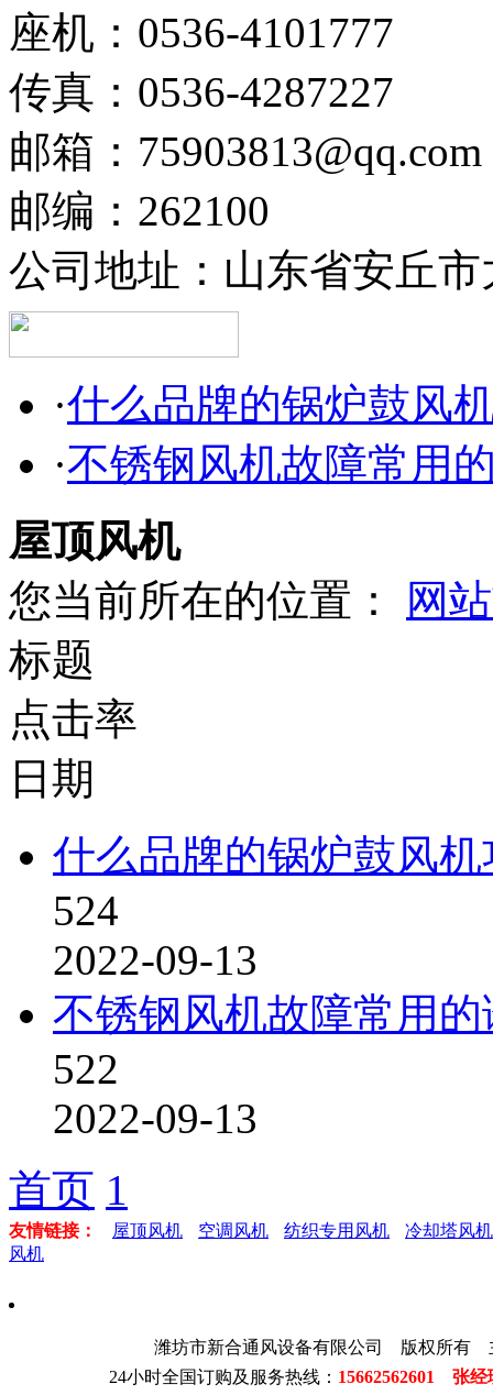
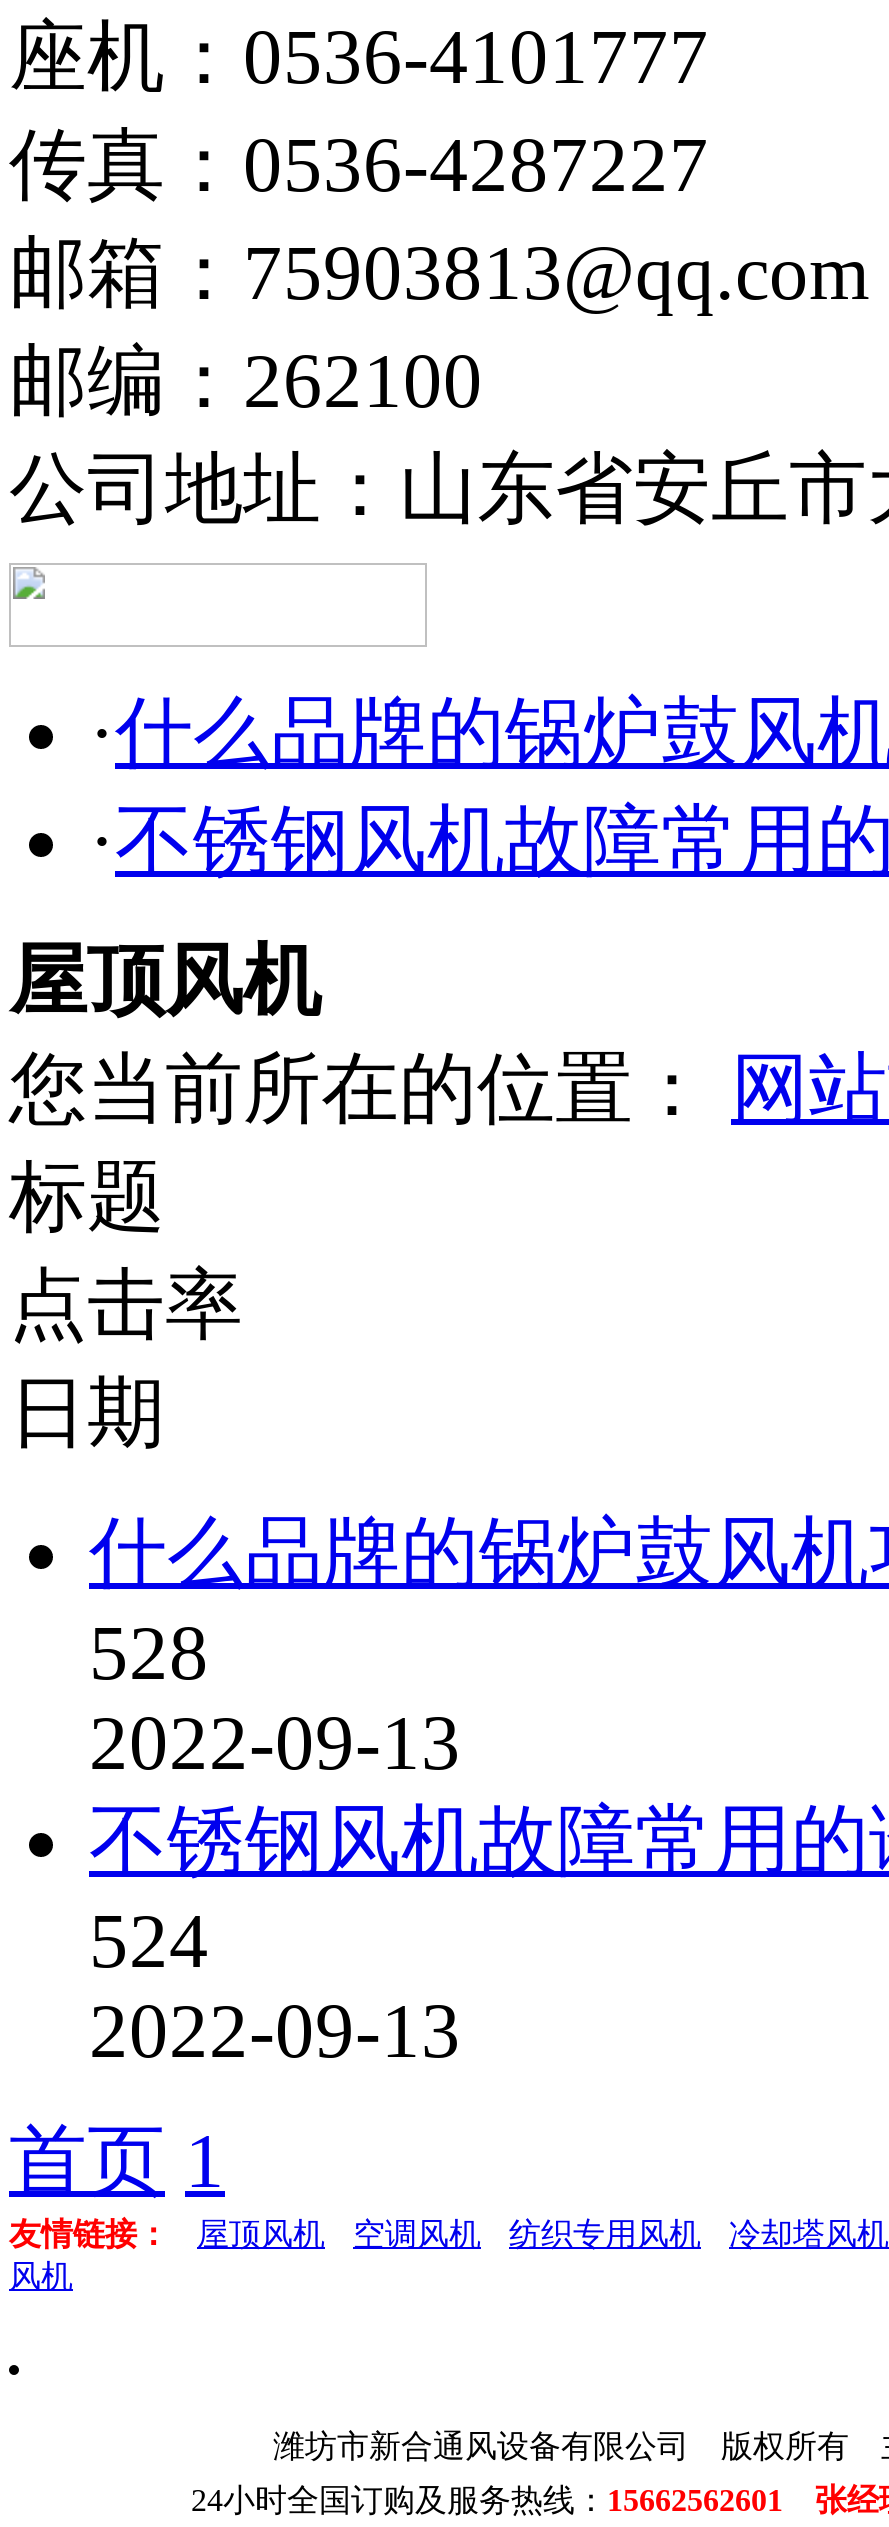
[53,887,119,934] 524 -> [89,1609,209,1695] 528
[53,1045,119,1092] 522 -> [89,1897,209,1983] 524

